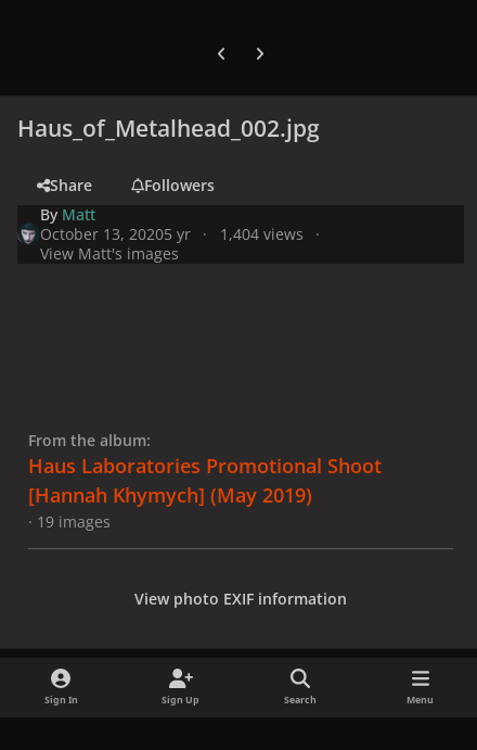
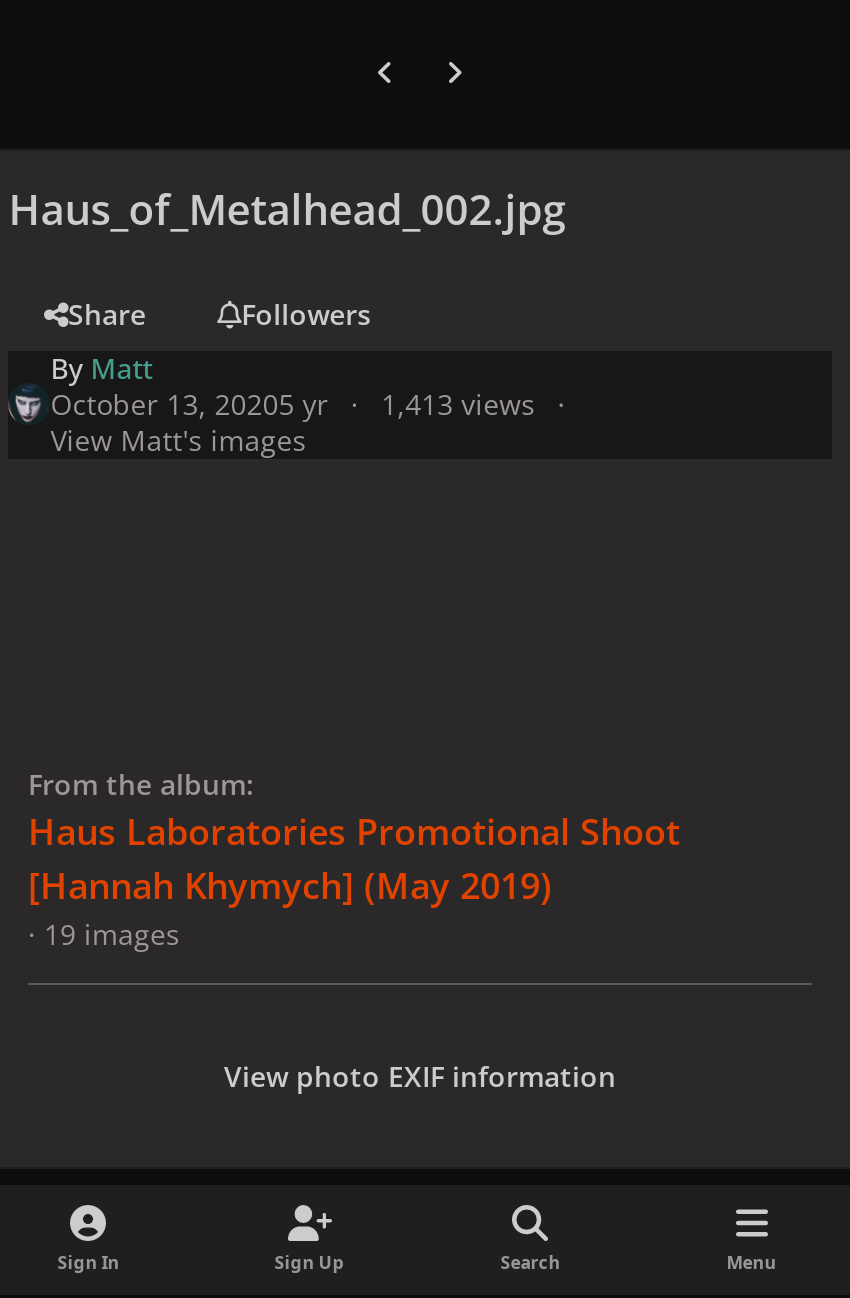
[40,223,303,244] October 13, 20205 yr 1,404 views -> [50,384,535,422] October 13, 20205 yr 1,413 views

